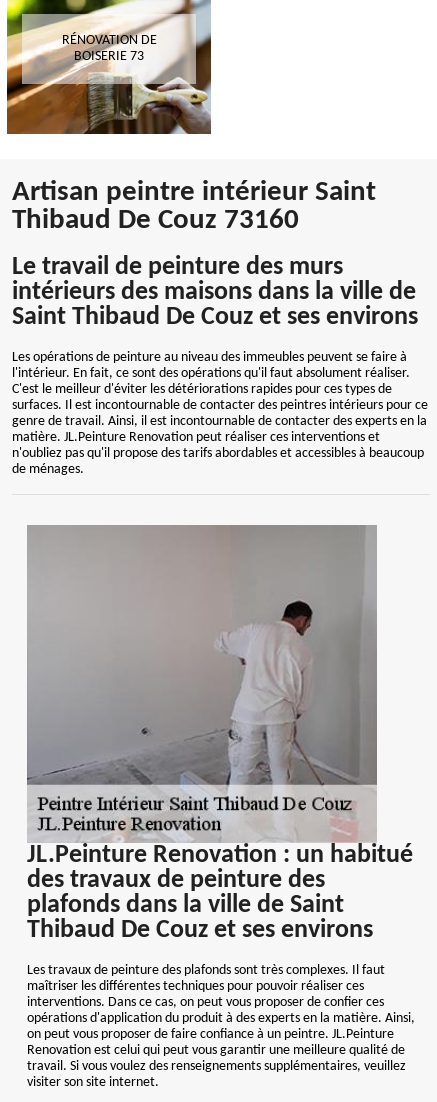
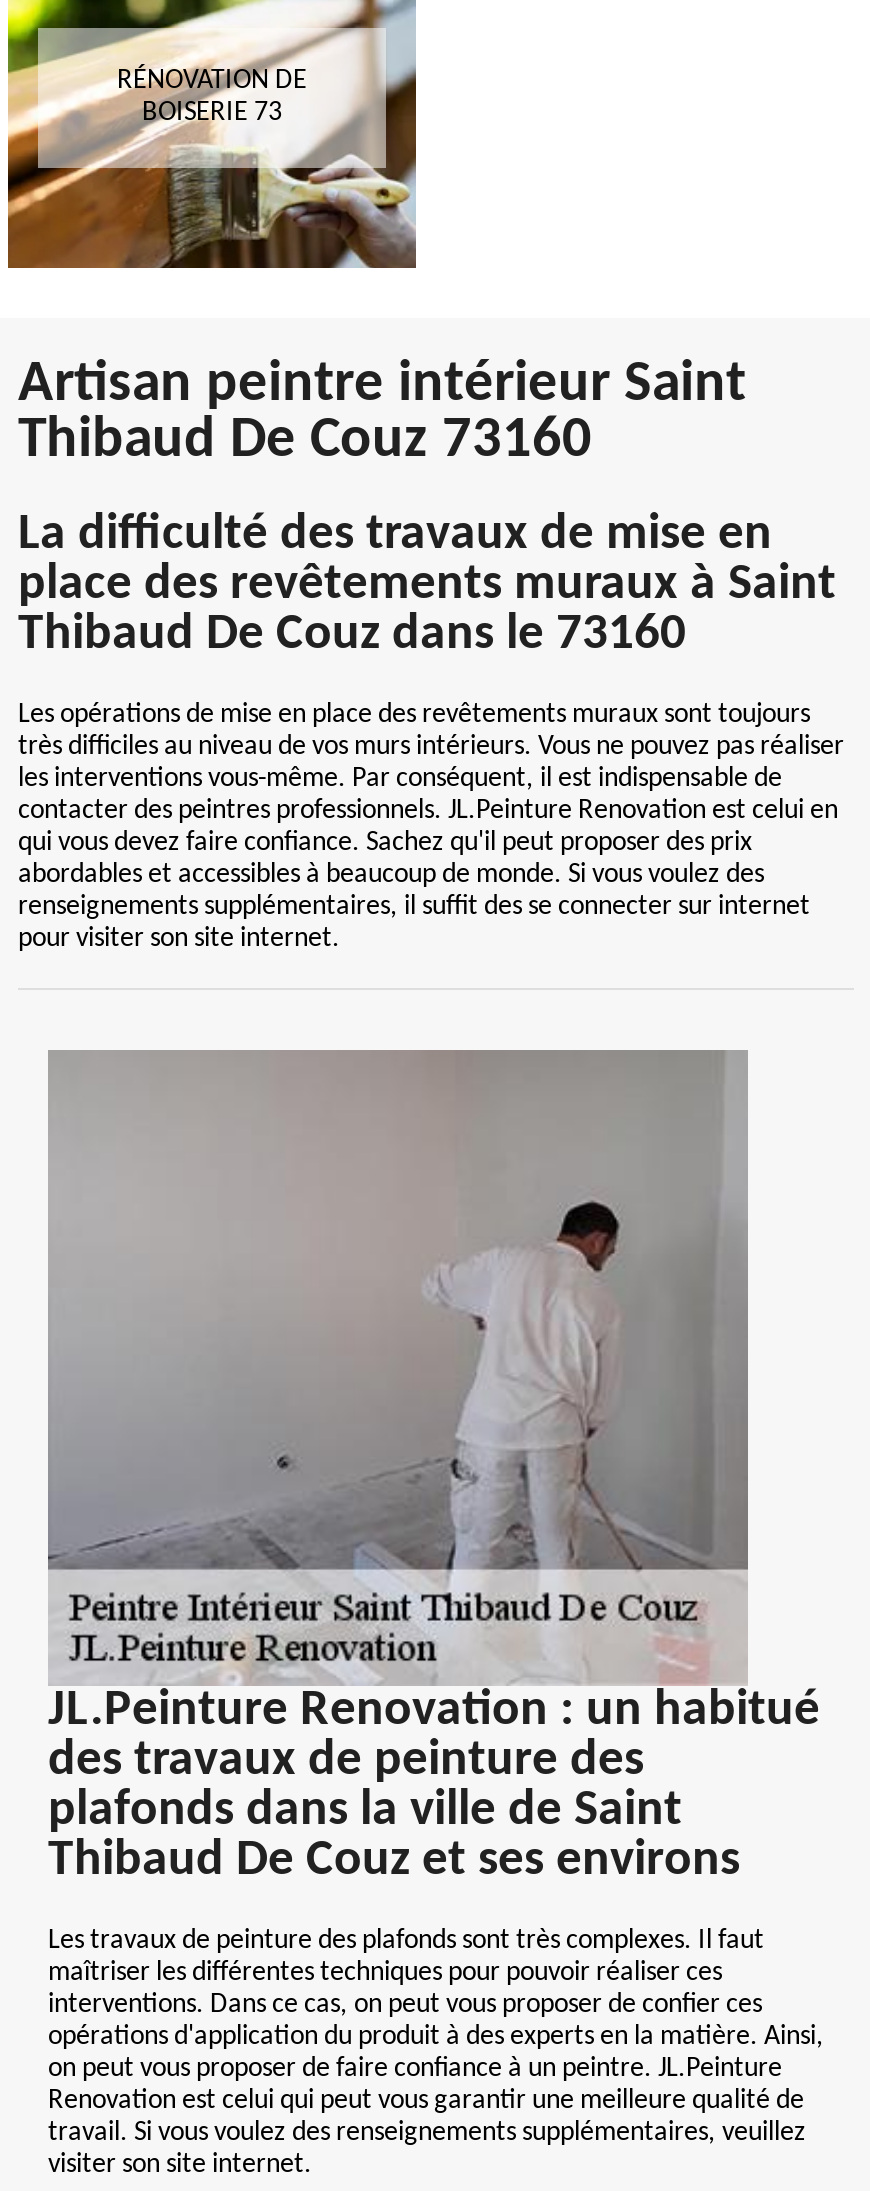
[12,255,418,330] Le travail de peinture des murs | intérieurs des maisons dans la ville de | Saint Thibaud De Couz et ses environs -> [18,510,836,660] La difficulté des travaux de mise en | place des revêtements muraux à Saint | Thibaud De Couz dans le 73160
[12,350,428,477] Les opérations de peinture au niveau des immeubles peuvent se faire à | l'intérieur. En fait, ce sont des opérations qu'il faut absolument réaliser. | C'est le meilleur d'éviter les détériorations rapides pour ces types de | surfaces. Il est incontournable de contacter des peintres intérieurs pour ce | genre de travail. Ainsi, il est incontournable de contacter des experts en la | matière. JL.Peinture Renovation peut réaliser ces interventions et | n'oubliez pas qu'il propose des tarifs abordables et accessibles à beaucoup | de ménages. -> [18,700,844,954] Les opérations de mise en place des revêtements muraux sont toujours | très difficiles au niveau de vos murs intérieurs. Vous ne pouvez pas réaliser | les interventions vous-même. Par conséquent, il est indispensable de | contacter des peintres professionnels. JL.Peinture Renovation est celui en | qui vous devez faire confiance. Sachez qu'il peut proposer des prix | abordables et accessibles à beaucoup de monde. Si vous voulez des | renseignements supplémentaires, il suffit des se connecter sur internet | pour visiter son site internet.

